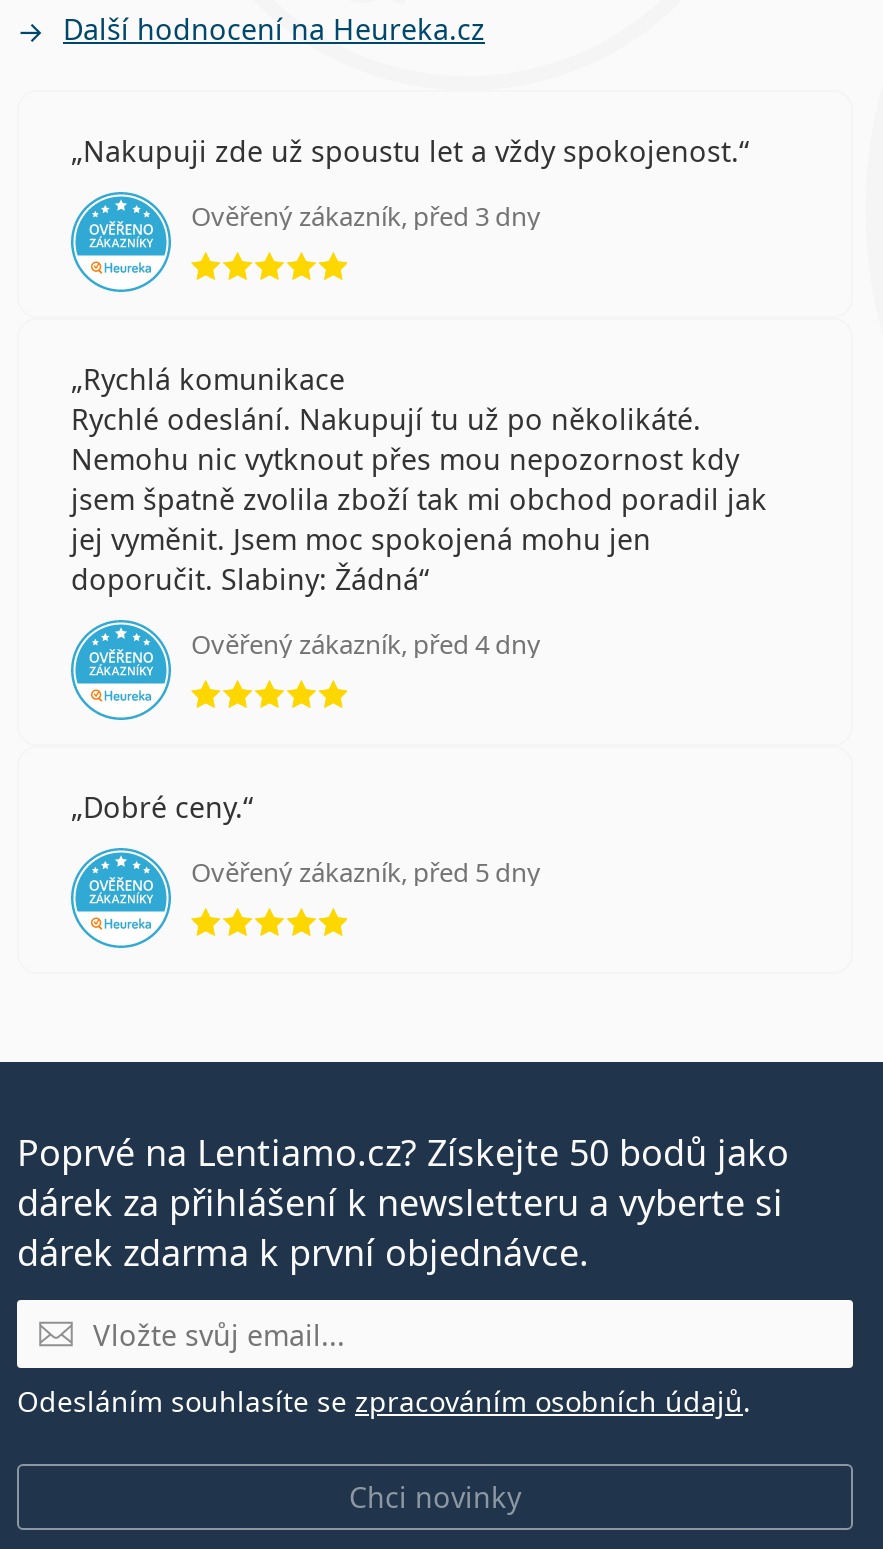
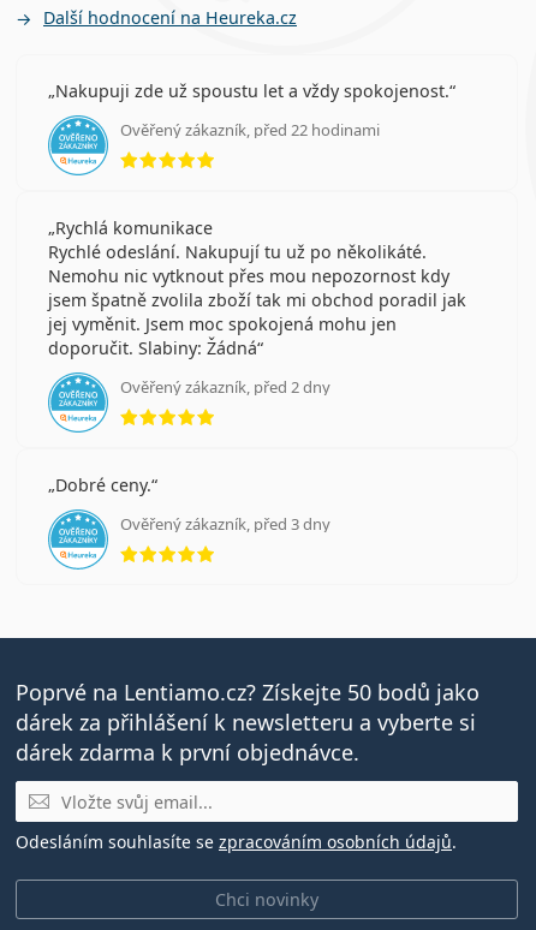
none -> [120,119,380,140] Ověřený zákazník, před 22 hodinami
moved [191,198,541,234] -> [120,513,330,535]: Ověřený zákazník, před 3 dny
[191,626,541,662] Ověřený zákazník, před 4 dny -> [120,376,330,398] Ověřený zákazník, před 2 dny
[191,854,541,890] Ověřený zákazník, před 5 dny -> none

